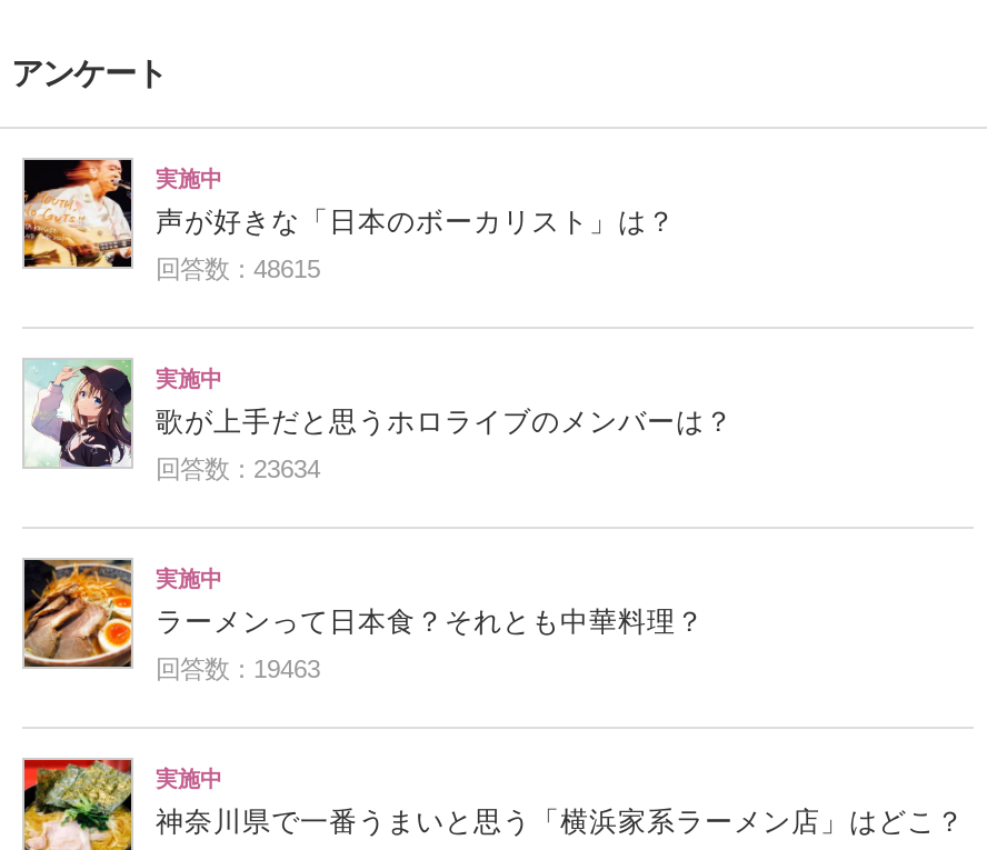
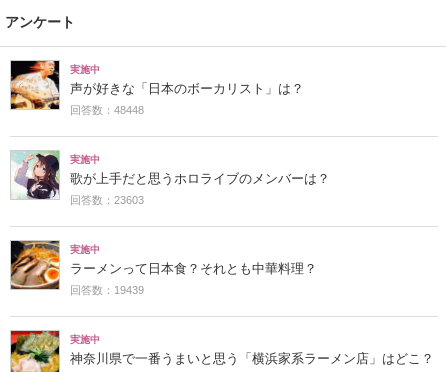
[156,255,320,282] 回答数：48615 -> [70,104,144,116] 回答数：48448
[156,455,320,482] 回答数：23634 -> [70,194,144,206] 回答数：23603
[156,655,320,682] 回答数：19463 -> [70,284,144,296] 回答数：19439

